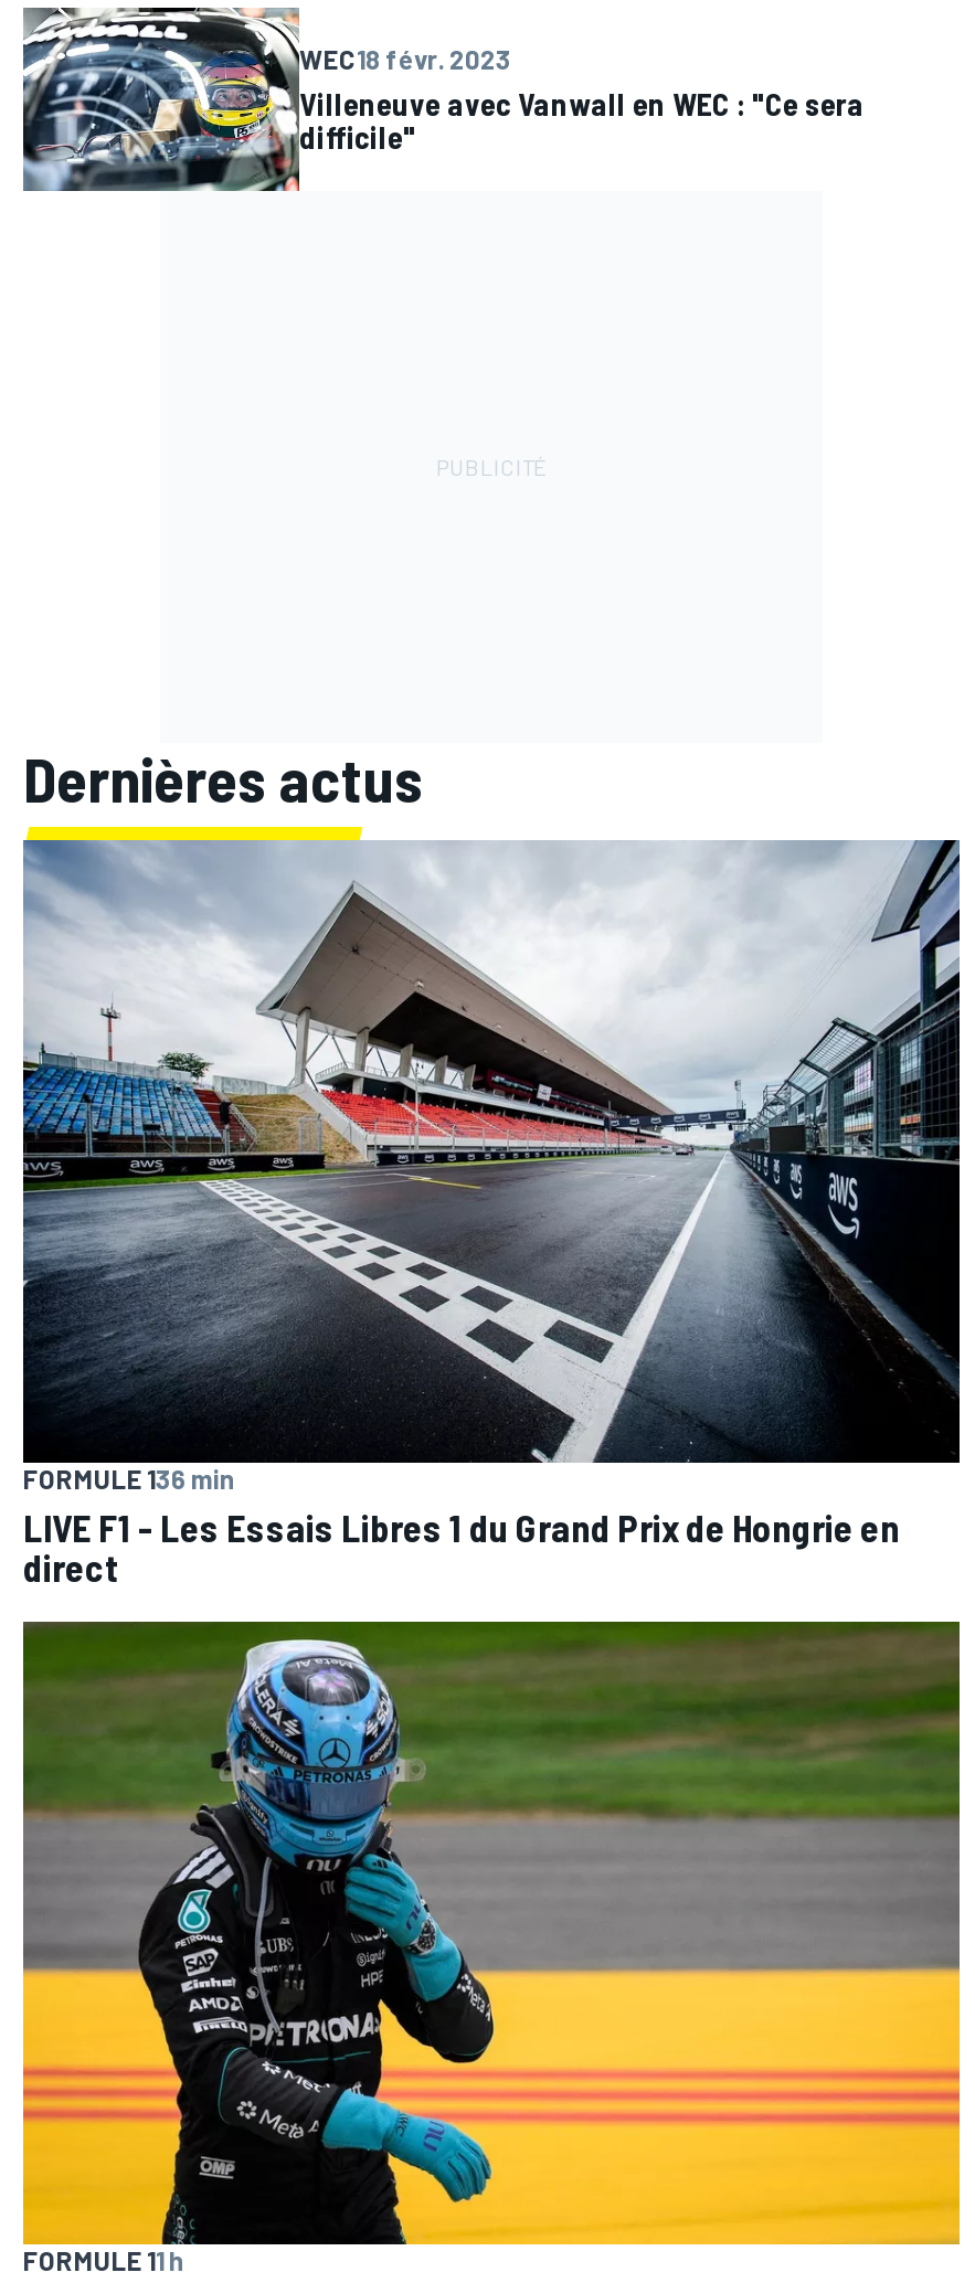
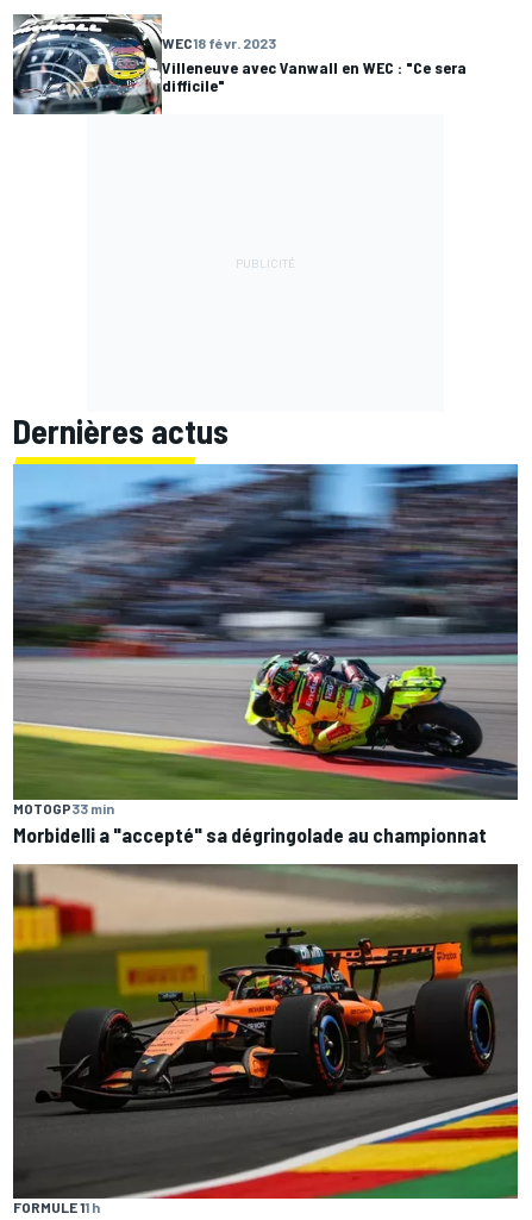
[21,824,962,1589] [image] | FORMULE 136 min | LIVE F1 - Les Essais Libres 1 du Grand Prix de Hongrie en | direct -> [12,456,519,846] [image] | MOTOGP33 min | Morbidelli a "accepté" sa dégringolade au championnat
[21,1621,962,2245] [image] -> [12,864,519,1200] [image]

